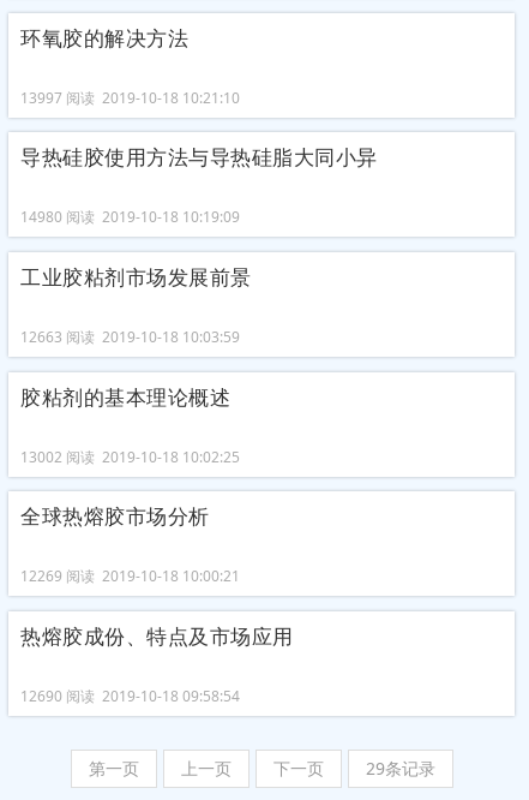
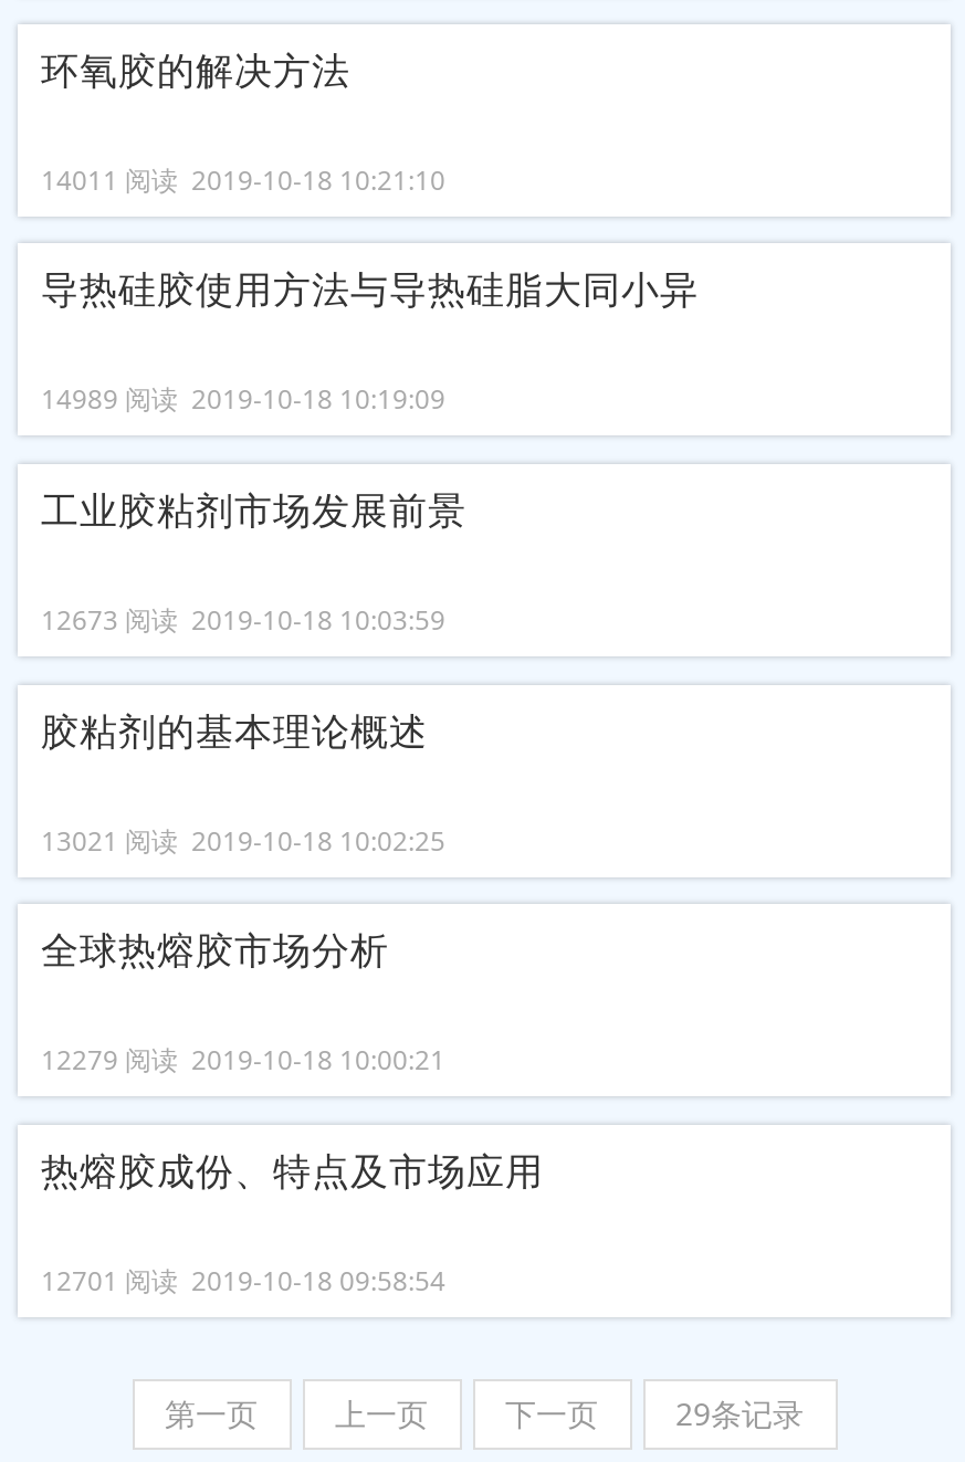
[21,87,240,108] 13997 阅读 2019-10-18 10:21:10 -> [41,161,445,198] 14011 阅读 2019-10-18 10:21:10
[21,207,240,227] 14980 阅读 2019-10-18 10:19:09 -> [41,381,445,418] 14989 阅读 2019-10-18 10:19:09
[21,327,240,347] 12663 阅读 2019-10-18 10:03:59 -> [41,601,445,639] 12673 阅读 2019-10-18 10:03:59
[21,446,240,467] 13002 阅读 2019-10-18 10:02:25 -> [41,821,445,859] 13021 阅读 2019-10-18 10:02:25
[21,566,240,586] 12269 阅读 2019-10-18 10:00:21 -> [41,1041,445,1079] 12279 阅读 2019-10-18 10:00:21
[21,686,240,706] 12690 阅读 2019-10-18 09:58:54 -> [41,1262,445,1299] 12701 阅读 2019-10-18 09:58:54

